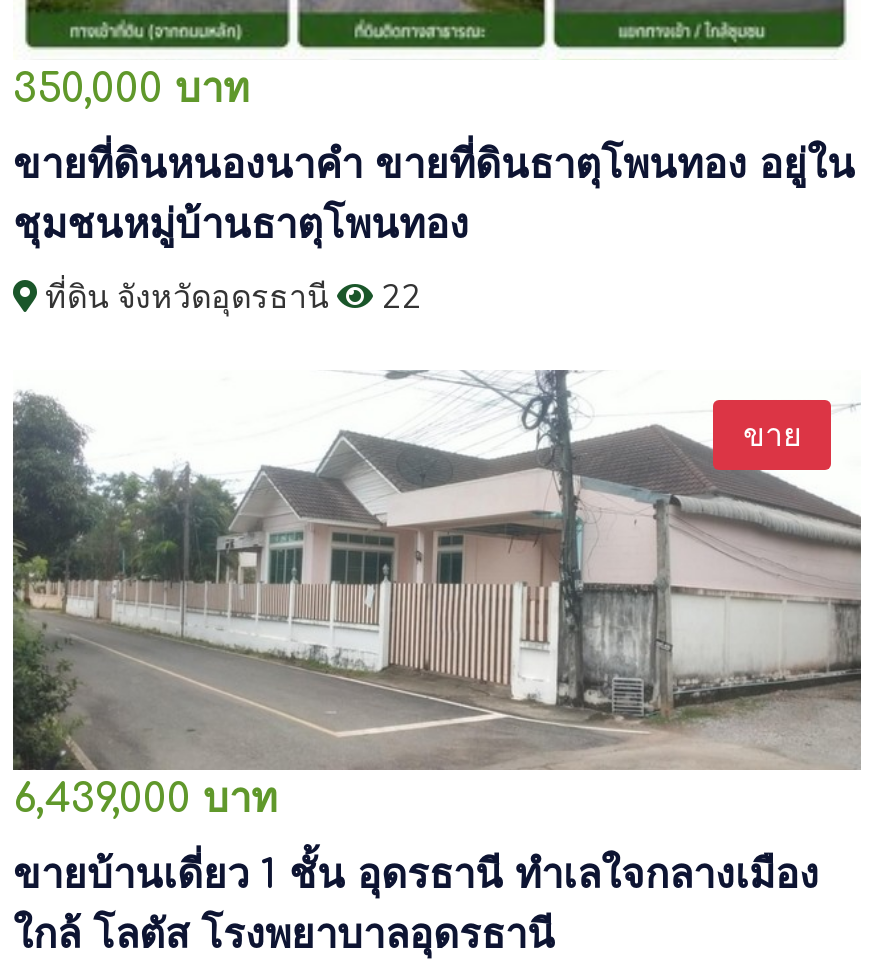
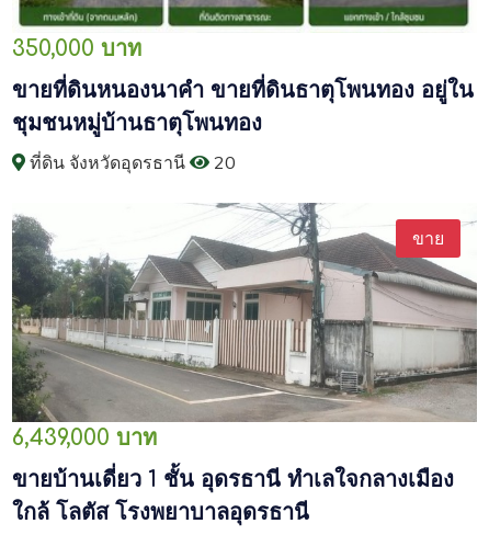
[37,276,421,316] ที่ดิน จังหวัดอุดรธานี 22 -> [25,151,236,173] ที่ดิน จังหวัดอุดรธานี 20

